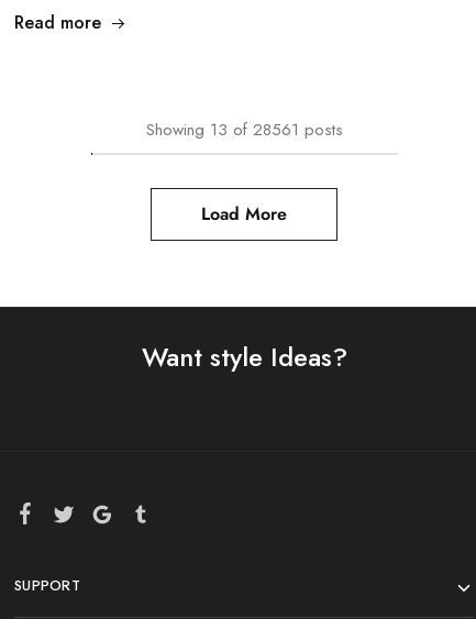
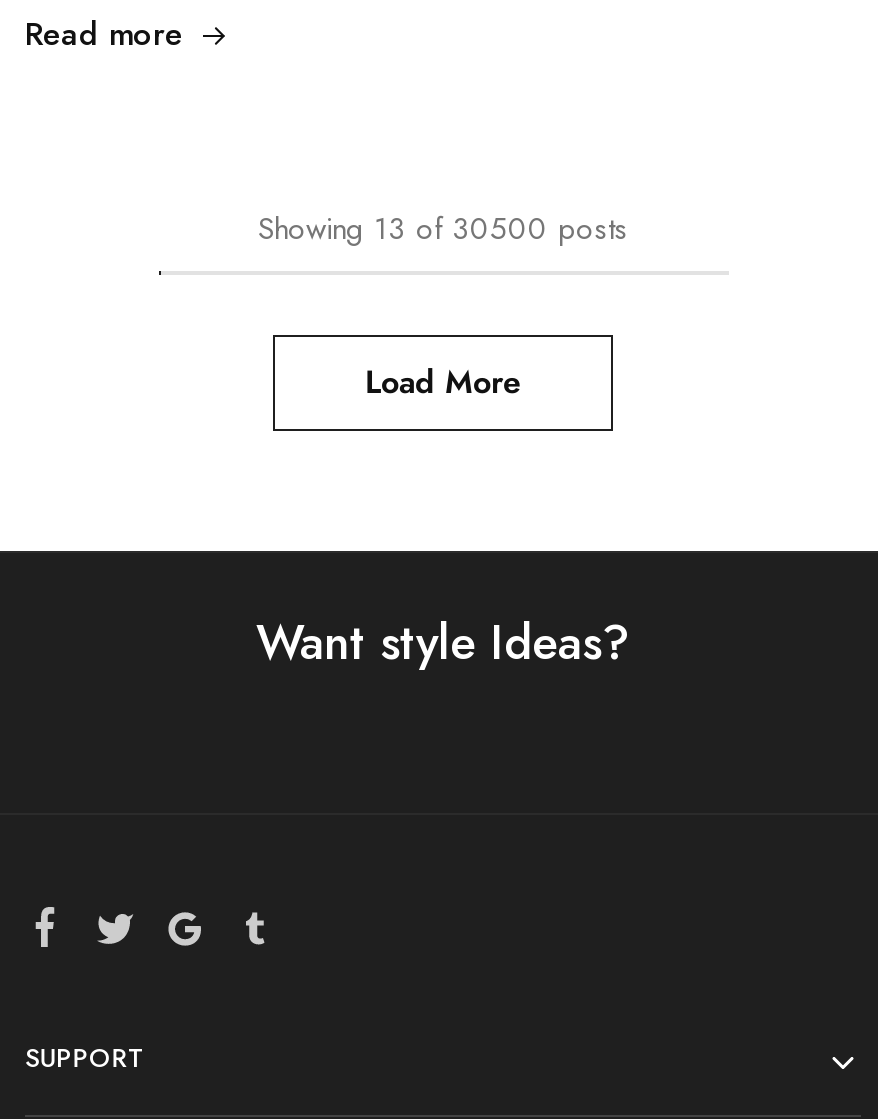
[146,118,342,142] Showing 13 of 28561 posts -> [258,207,628,251] Showing 13 of 30500 posts

